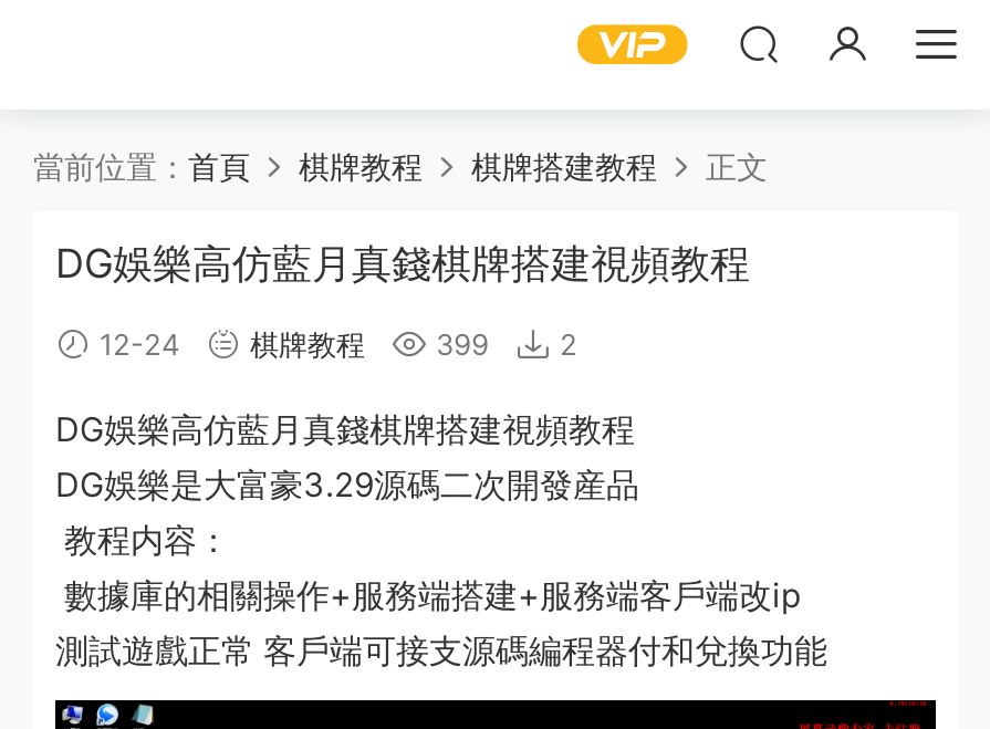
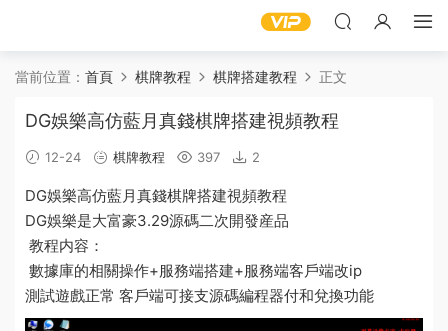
[91,326,577,362] 12-24 棋牌教程 399 2 -> [41,149,260,165] 12-24 棋牌教程 397 2

